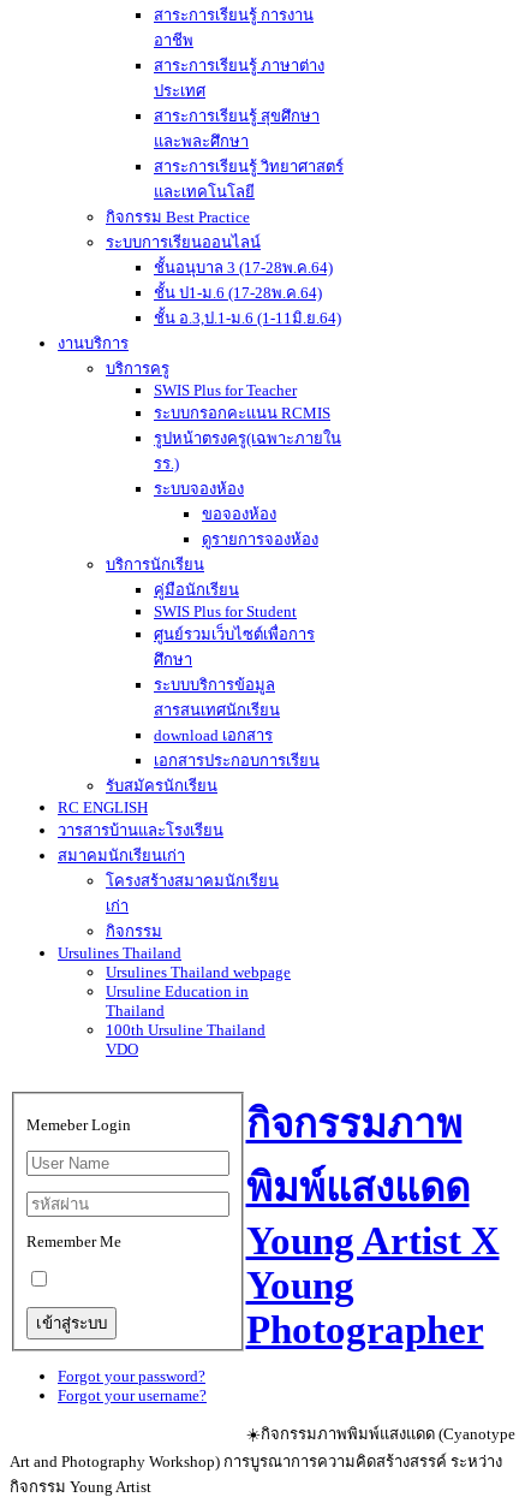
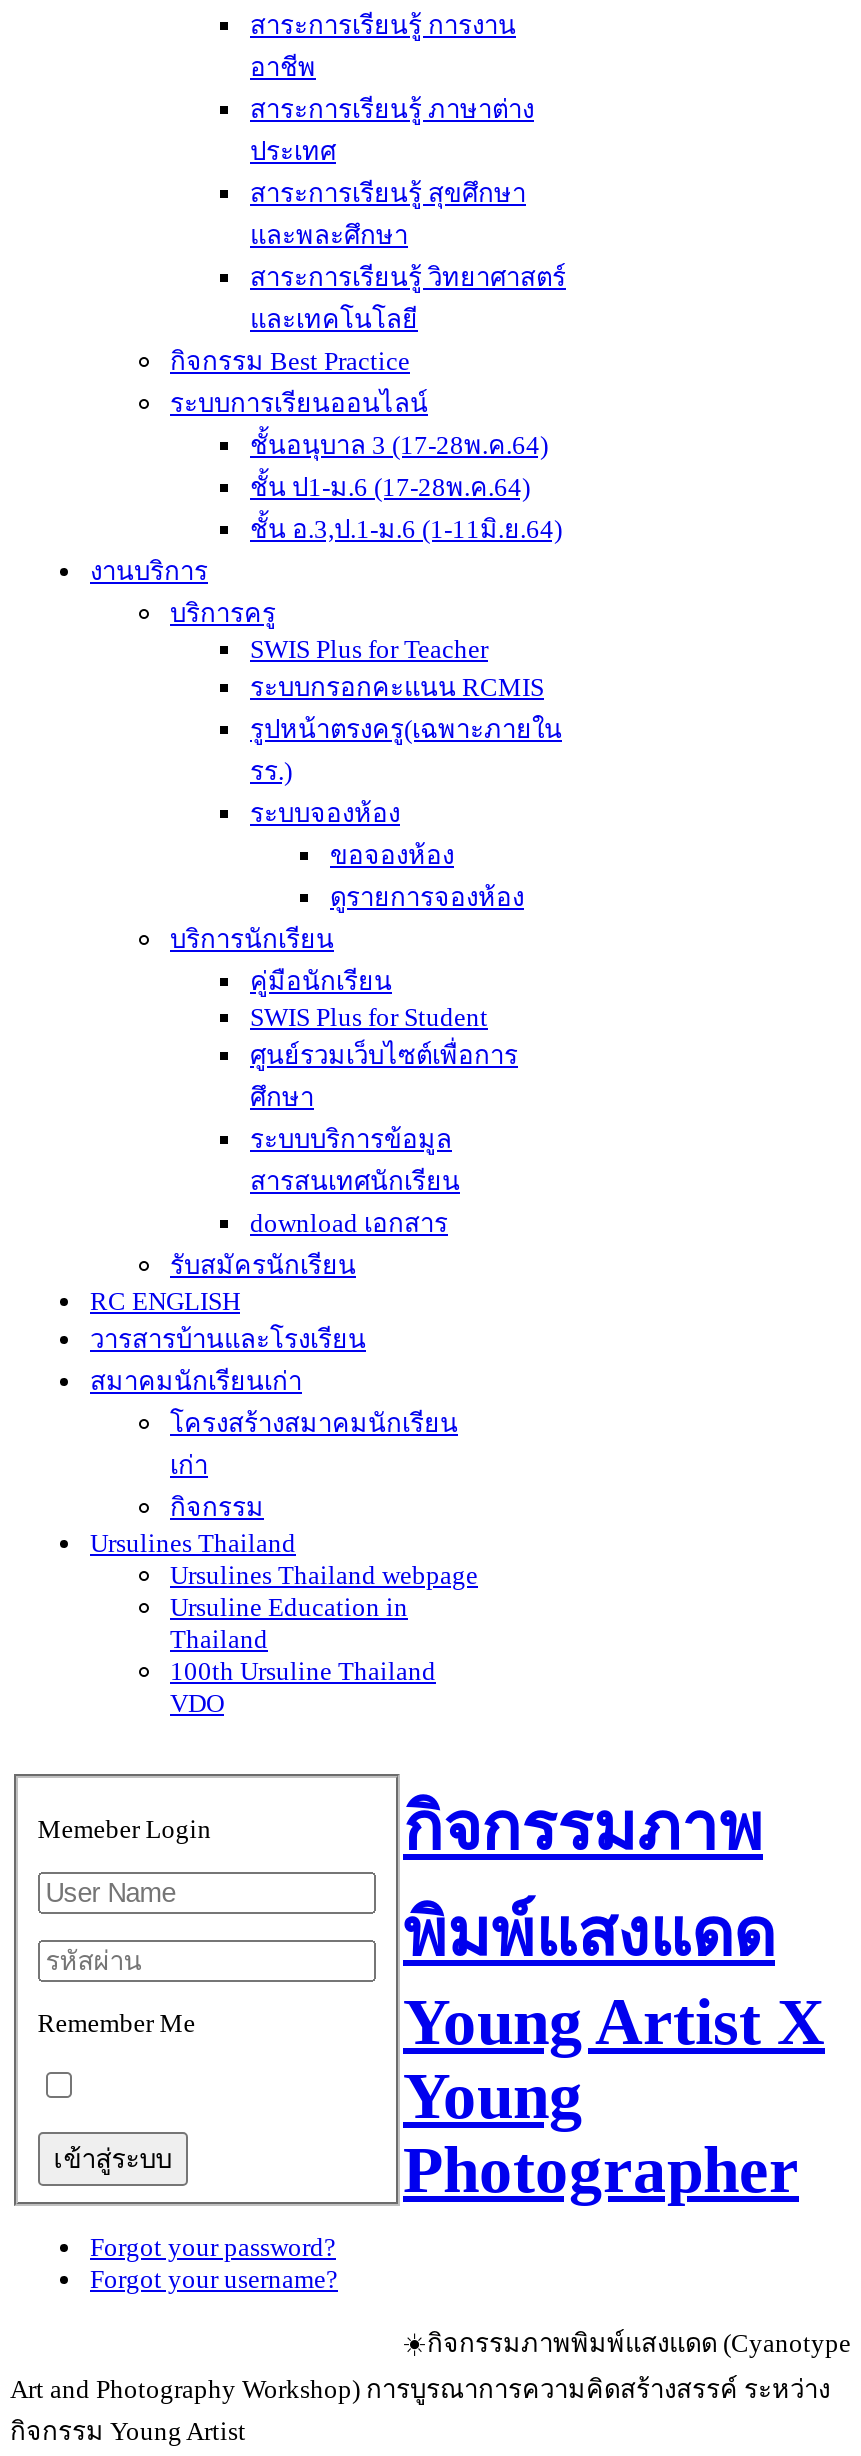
[154,751,320,770] เอกสารประกอบการเรียน -> none

